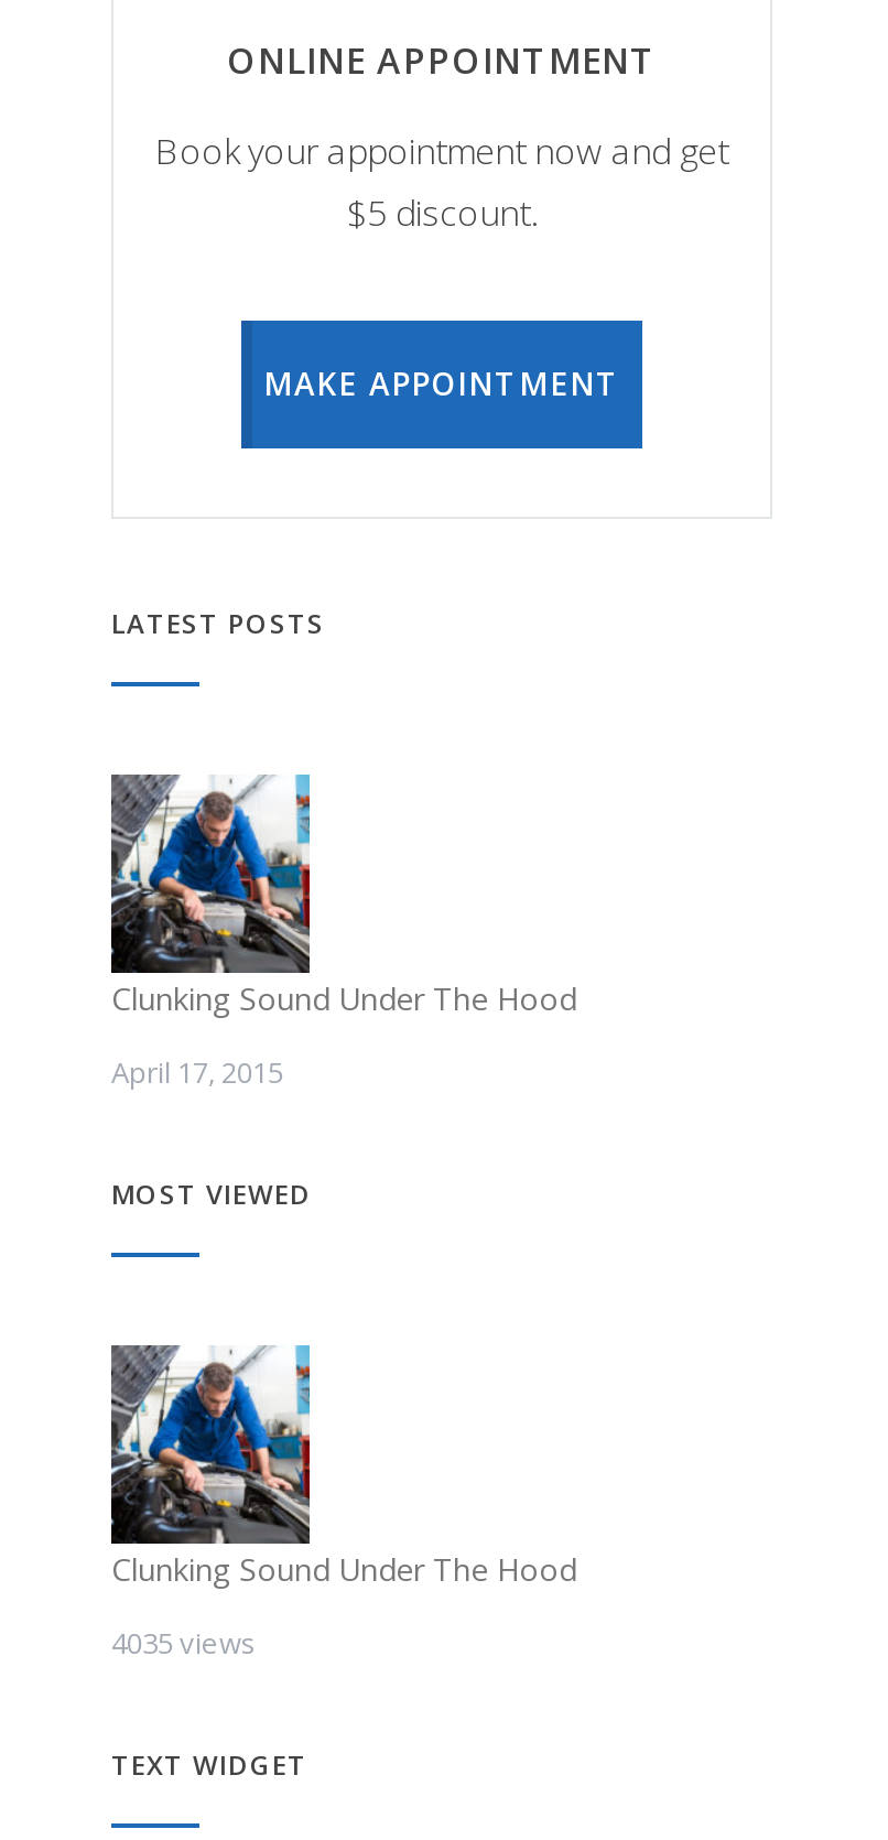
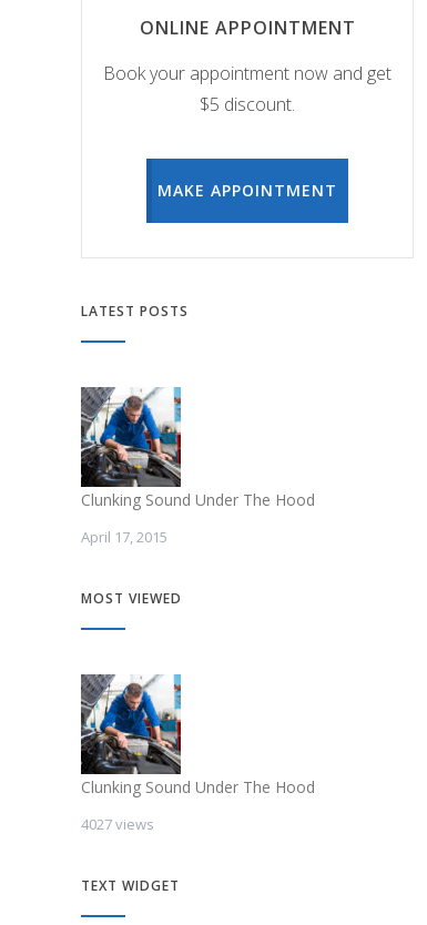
[111,1623,257,1662] 4035 views -> [81,814,154,834] 4027 views

